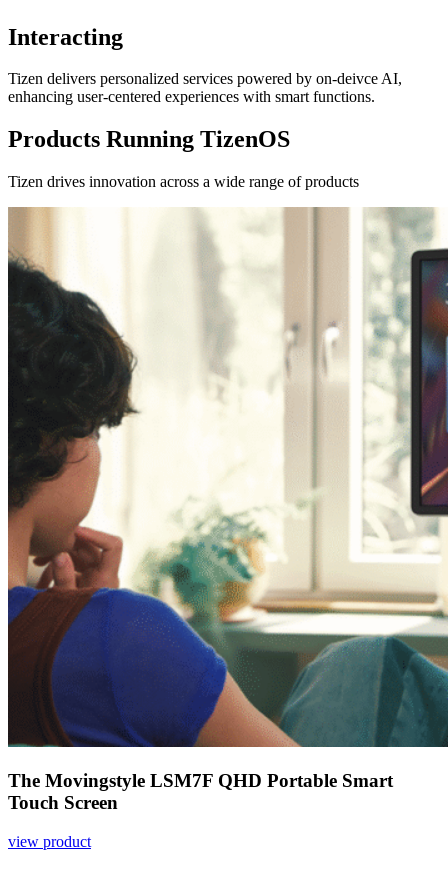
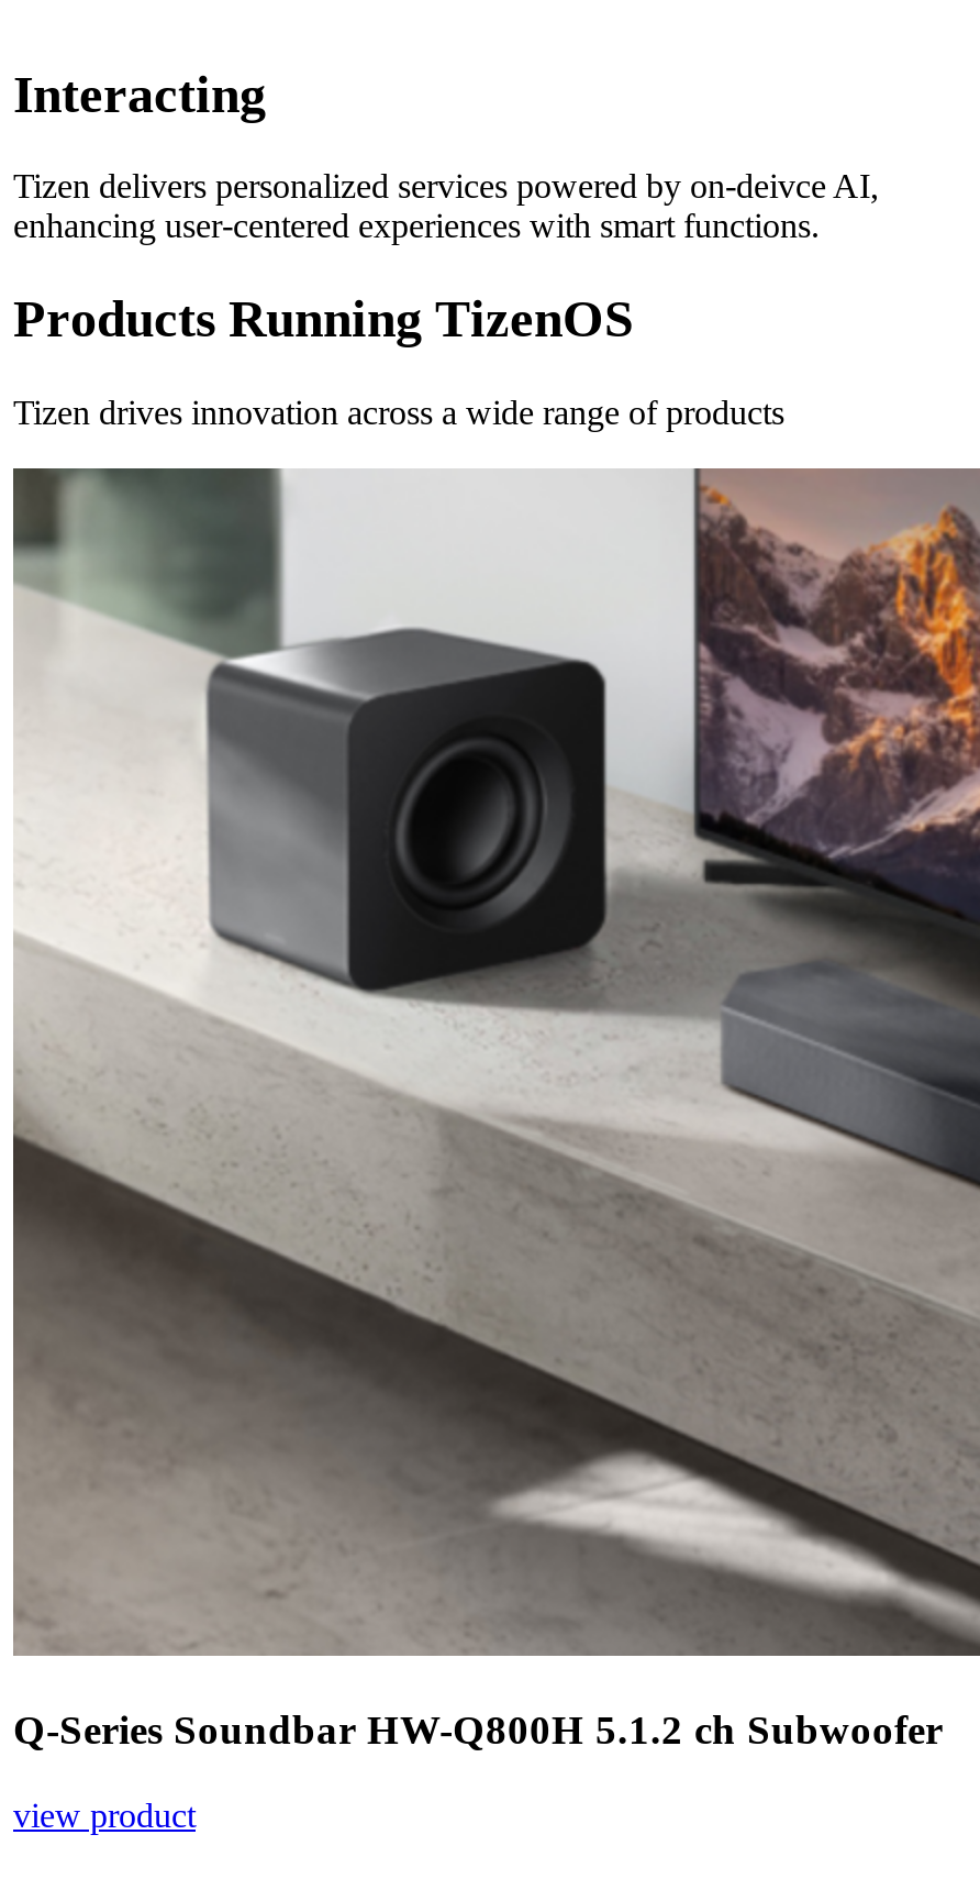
[7,206,445,813] [image] | The Movingstyle LSM7F QHD Portable Smart | Touch Screen -> [11,466,973,1753] [image] | Q-Series Soundbar HW-Q800H 5.1.2 ch Subwoofer

